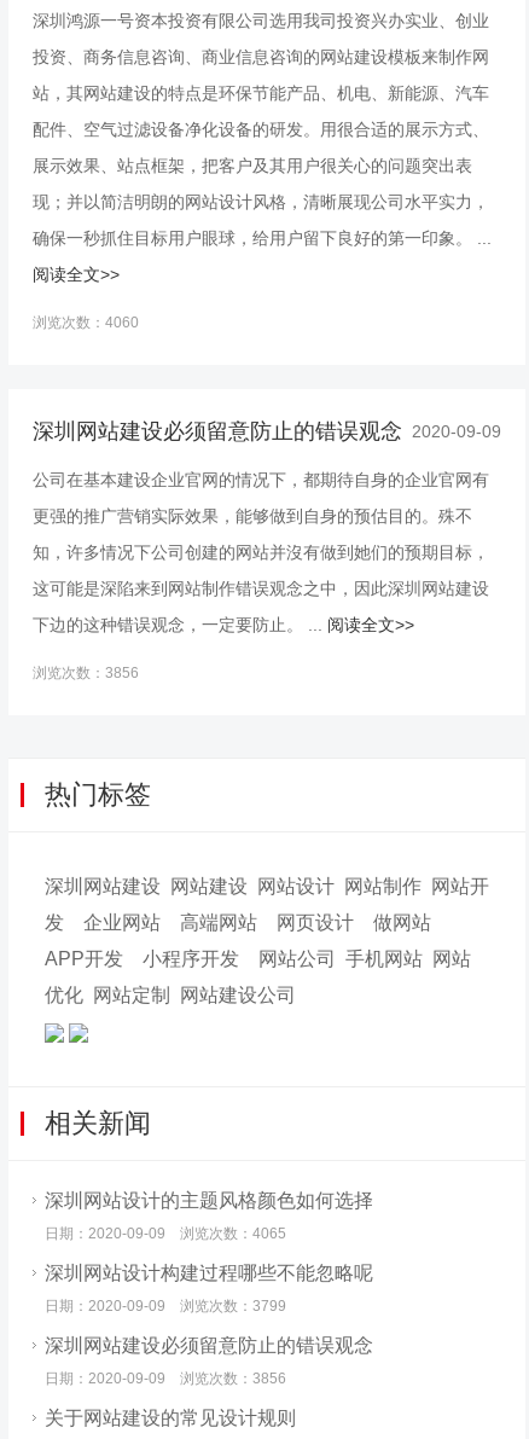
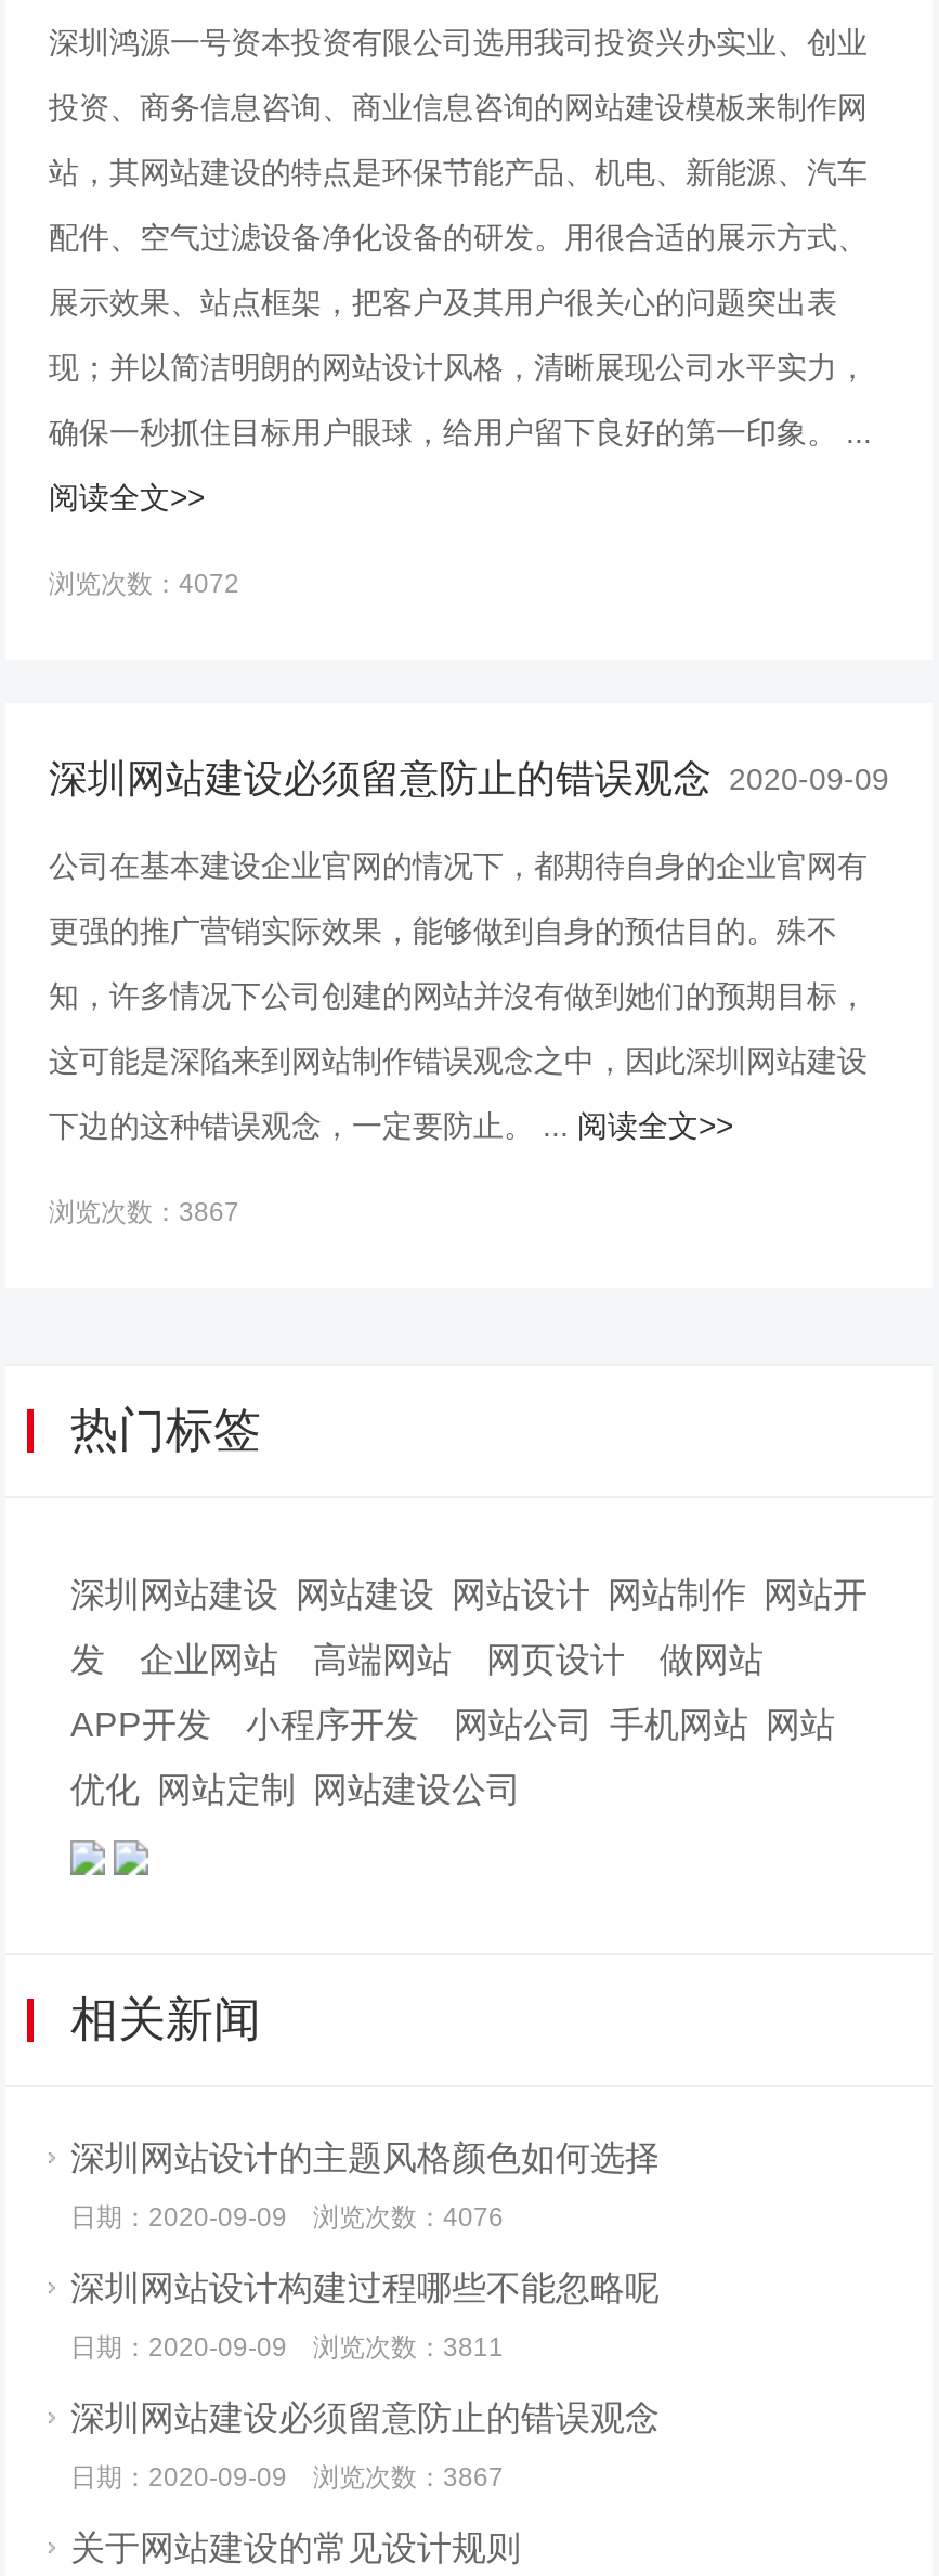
[33,314,139,331] 浏览次数：4060 -> [49,569,239,599] 浏览次数：4072
[33,665,139,681] 浏览次数：3856 -> [49,1197,239,1227] 浏览次数：3867
[45,1225,286,1242] 日期：2020-09-09 浏览次数：4065 -> [70,2202,504,2233] 日期：2020-09-09 浏览次数：4076
[45,1298,286,1315] 日期：2020-09-09 浏览次数：3799 -> [70,2332,504,2363] 日期：2020-09-09 浏览次数：3811
[45,1370,286,1387] 日期：2020-09-09 浏览次数：3856 -> [70,2462,504,2493] 日期：2020-09-09 浏览次数：3867

